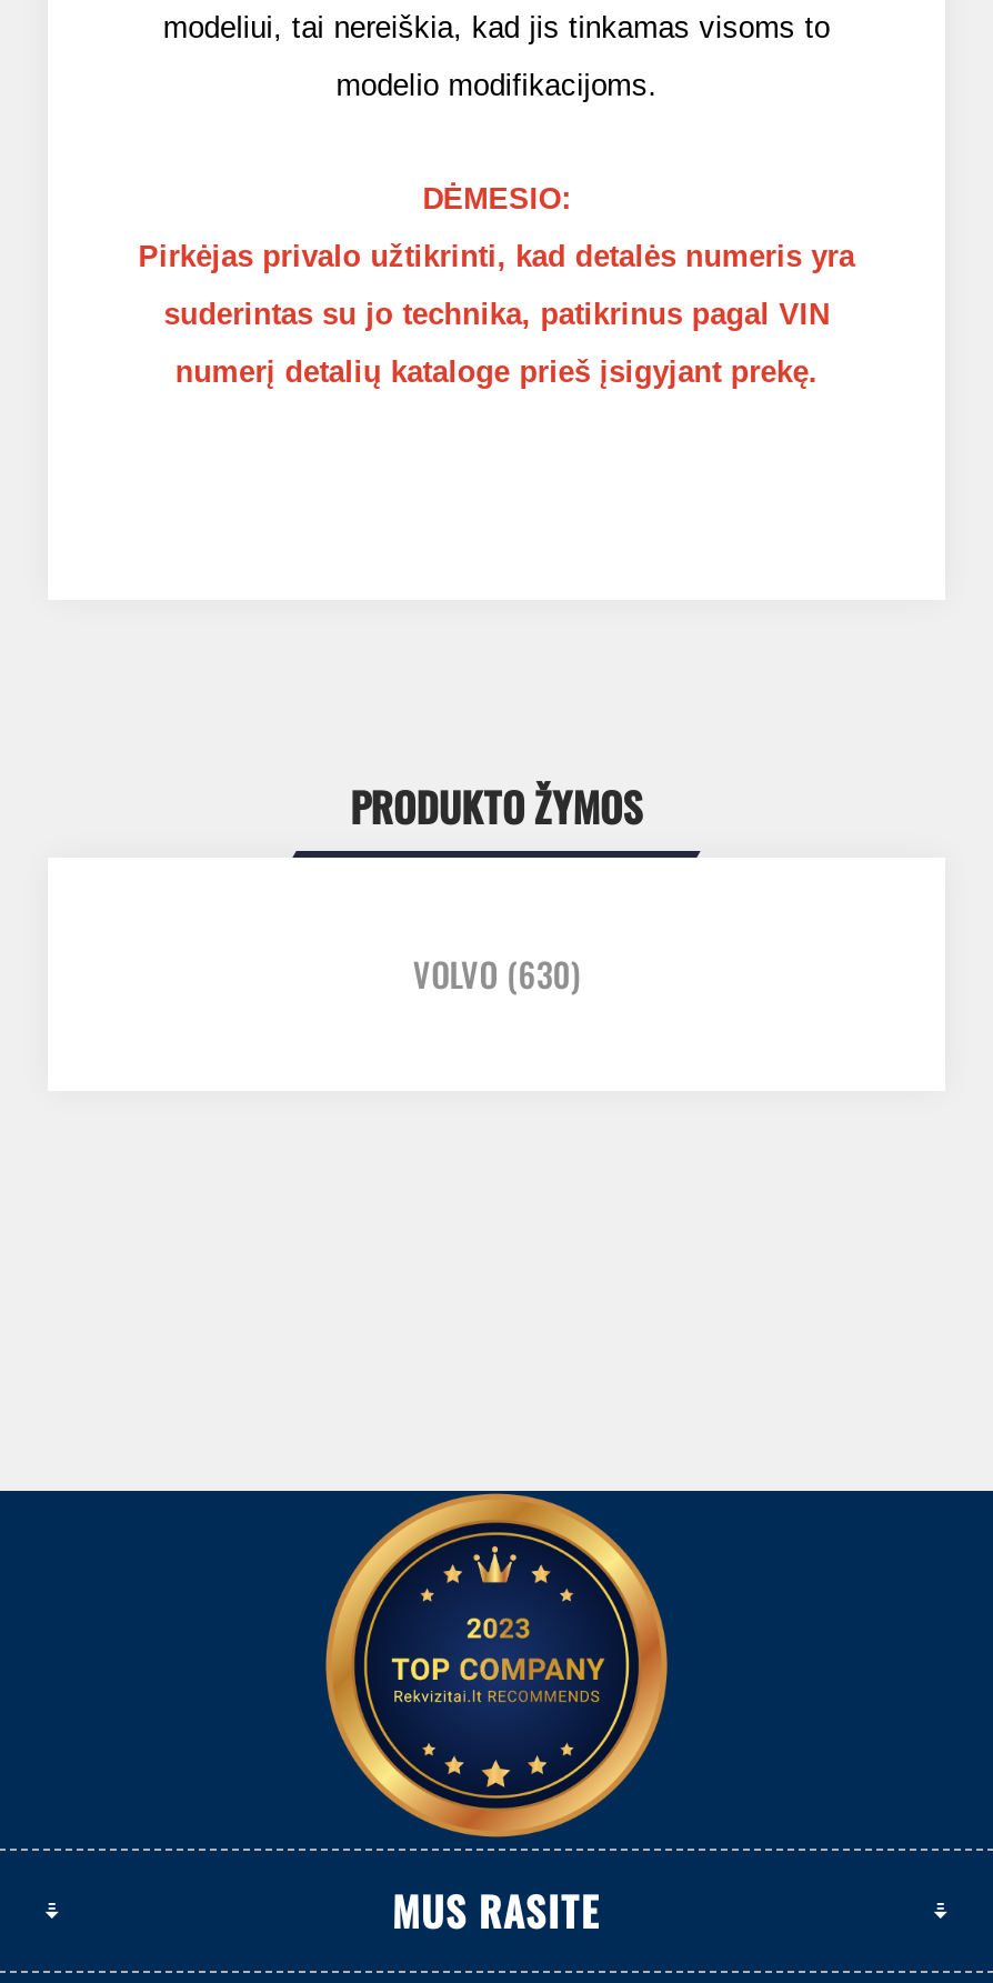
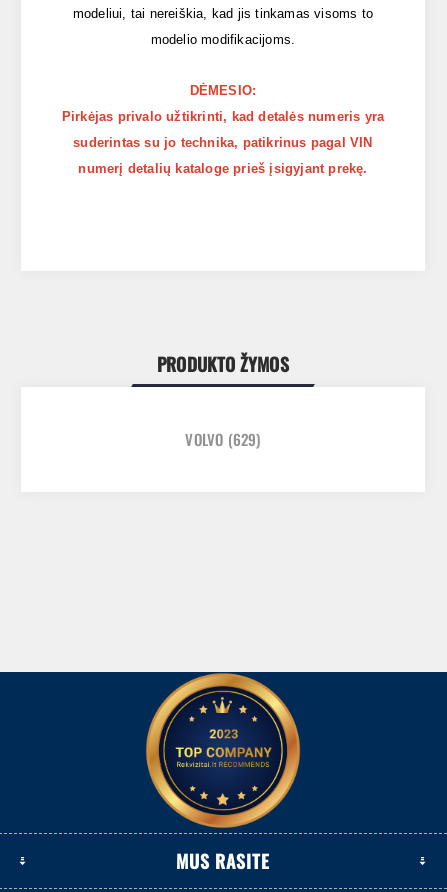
[413,949,580,998] VOLVO (630) -> [185,428,261,450] VOLVO (629)

